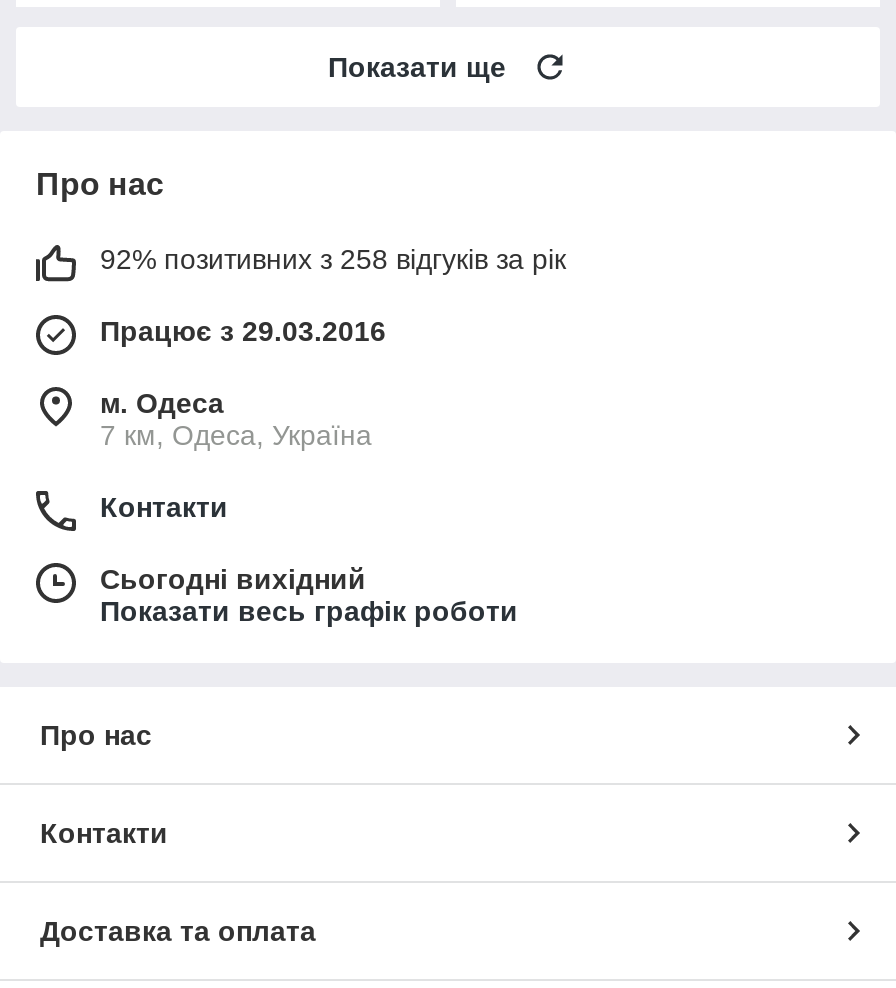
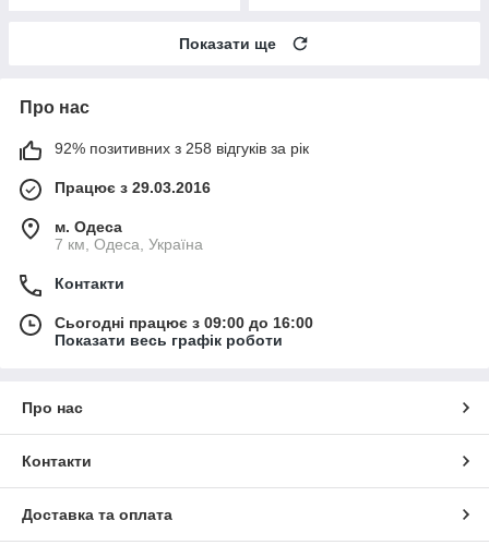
[100,563,366,595] Сьогодні вихідний -> [55,314,313,331] Сьогодні працює з 09:00 до 16:00

